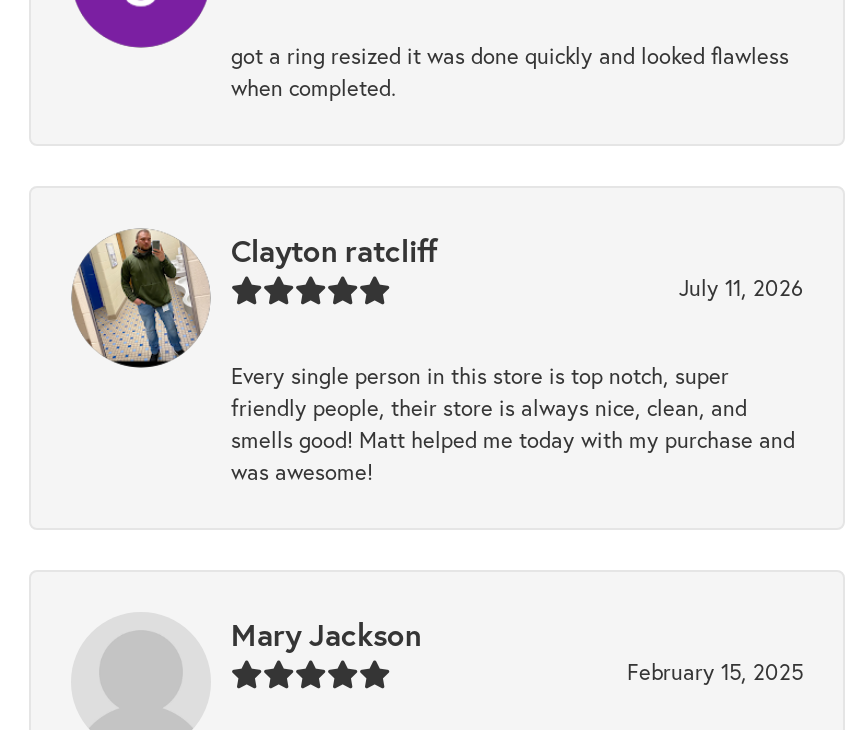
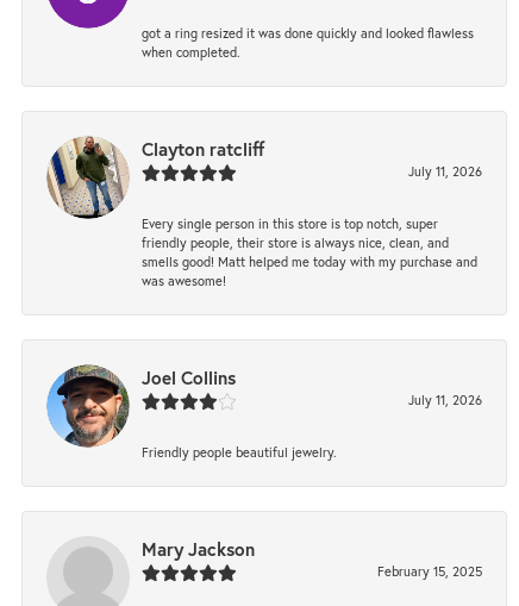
none -> [46,364,482,461] [image] | Joel Collins | July 11, 2026 | Friendly people beautiful jewelry.

